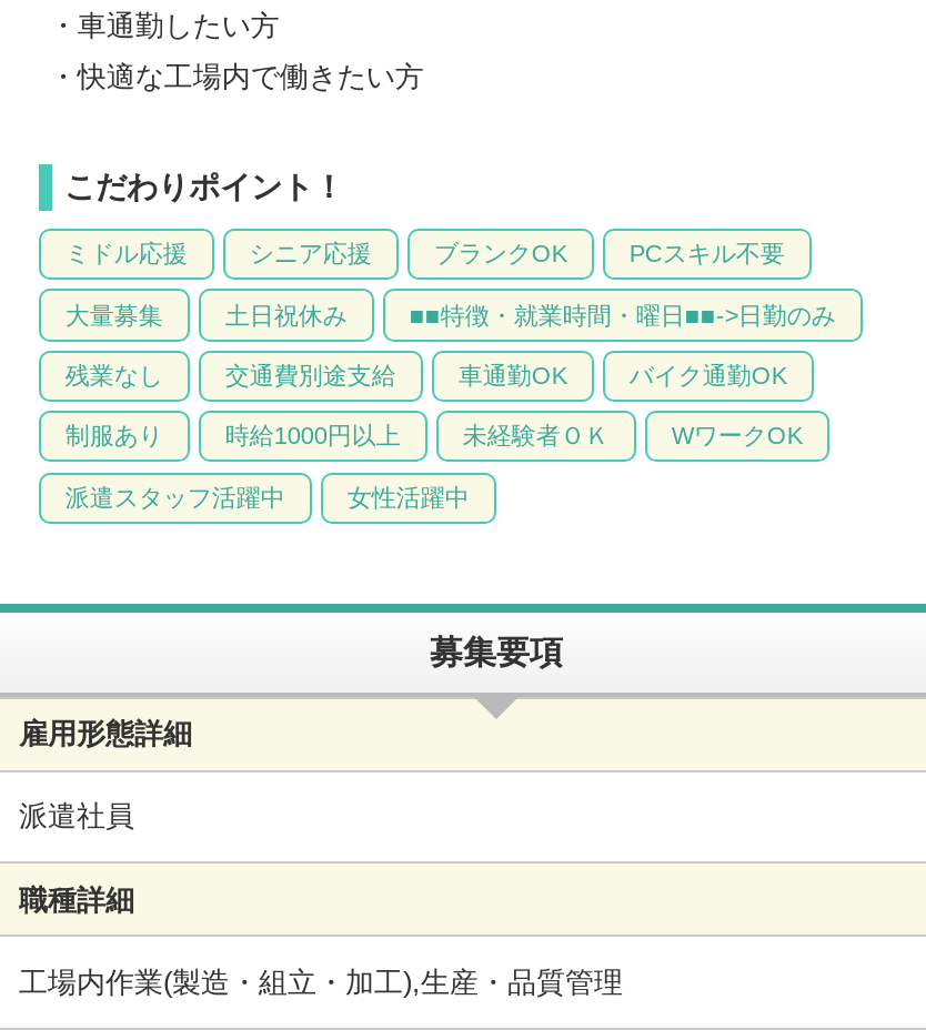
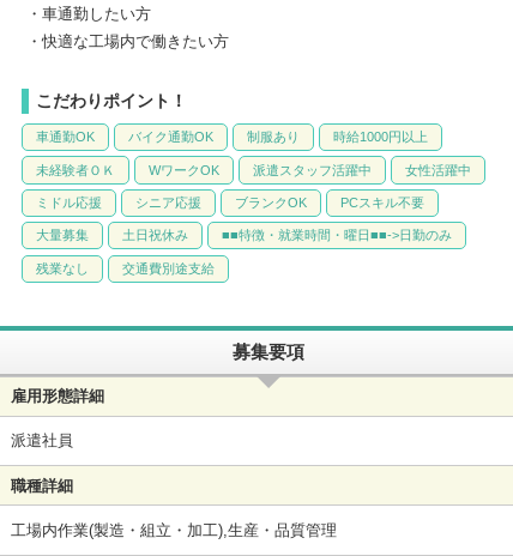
moved [65,240,785,388] -> [36,195,424,275]: ミドル応援 | シニア応援 | ブランクOK | PCスキル不要 | 大量募集 | 土日祝休み | 残業なし | 交通費別途支給
moved [65,362,803,510] -> [36,130,471,177]: 車通勤OK | バイク通勤OK | 制服あり | 時給1000円以上 | 未経験者ＯＫ | WワークOK | 派遣スタッフ活躍中 | 女性活躍中

